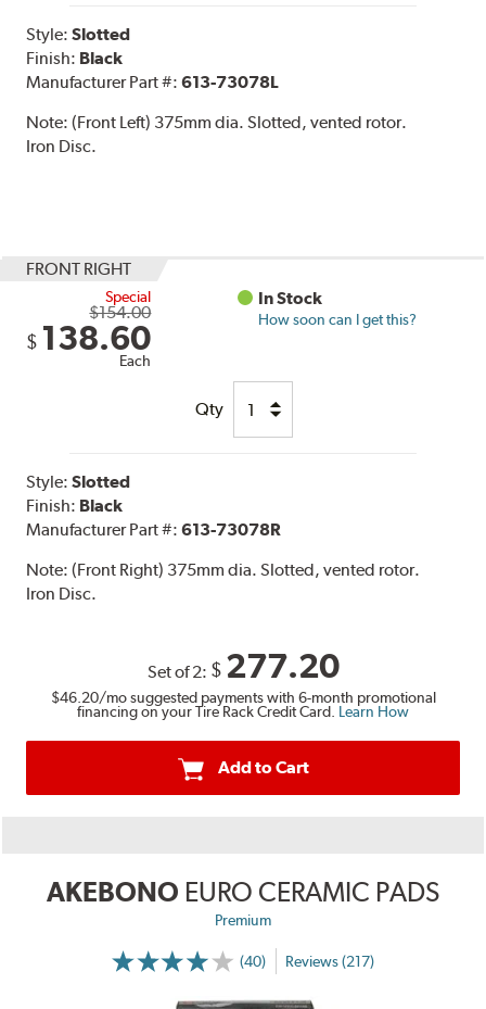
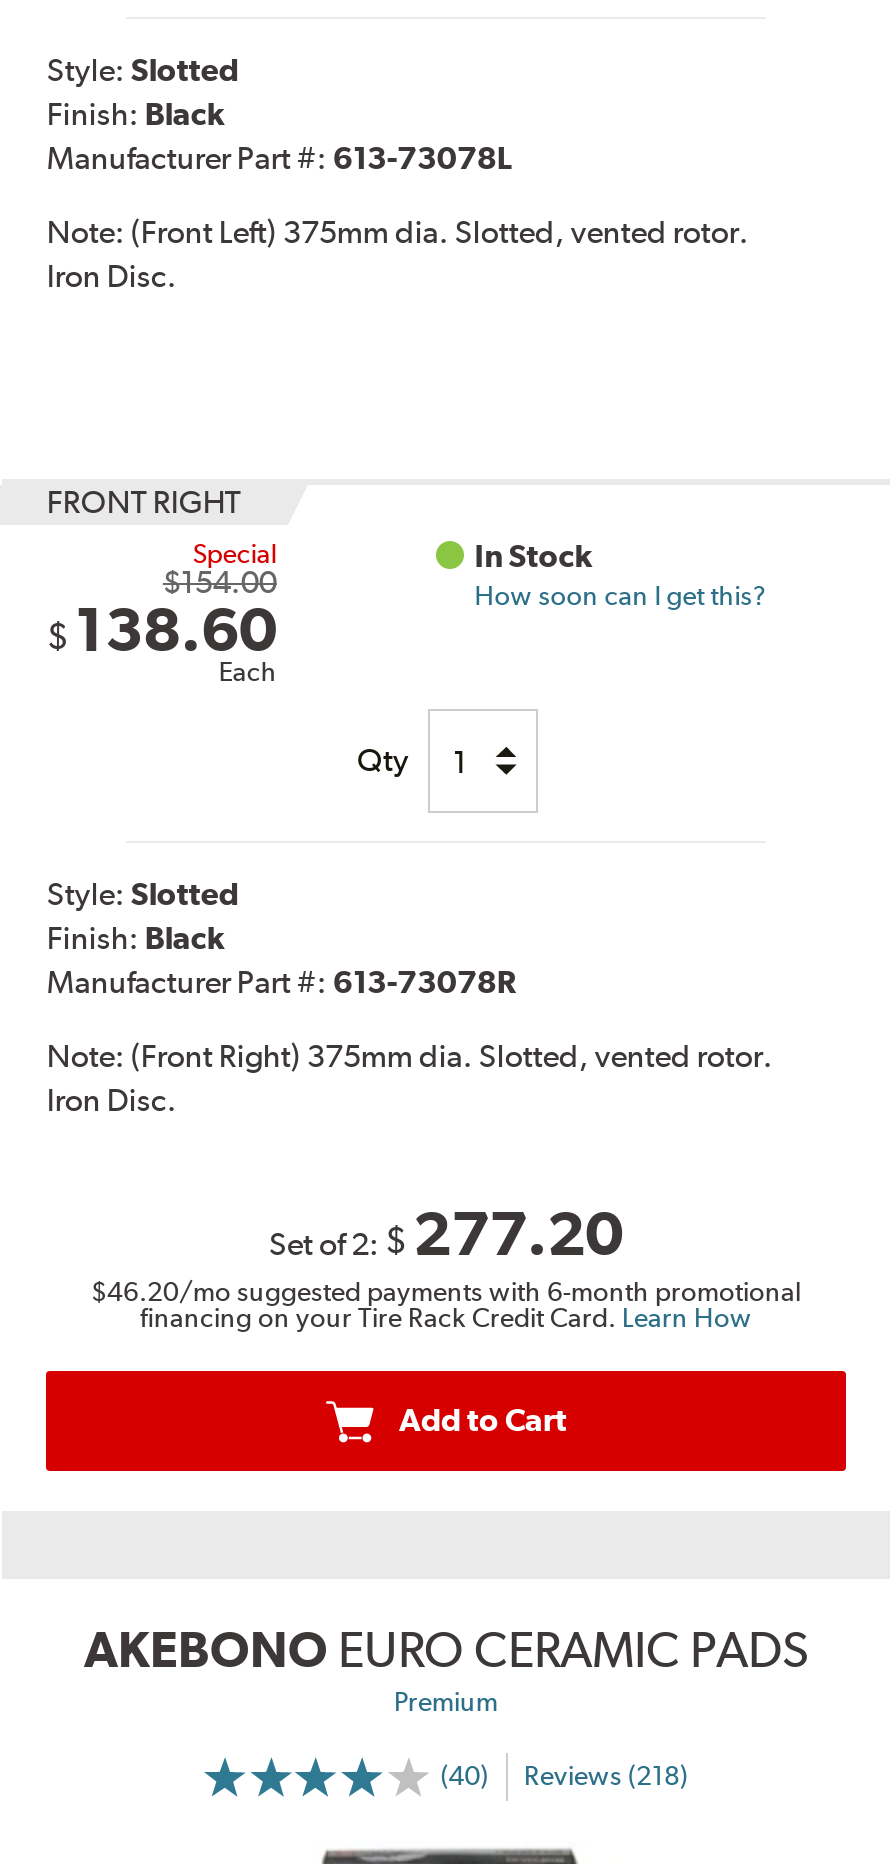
[240,952,374,970] (40) Reviews (217) -> [440,1760,688,1792] (40) Reviews (218)

